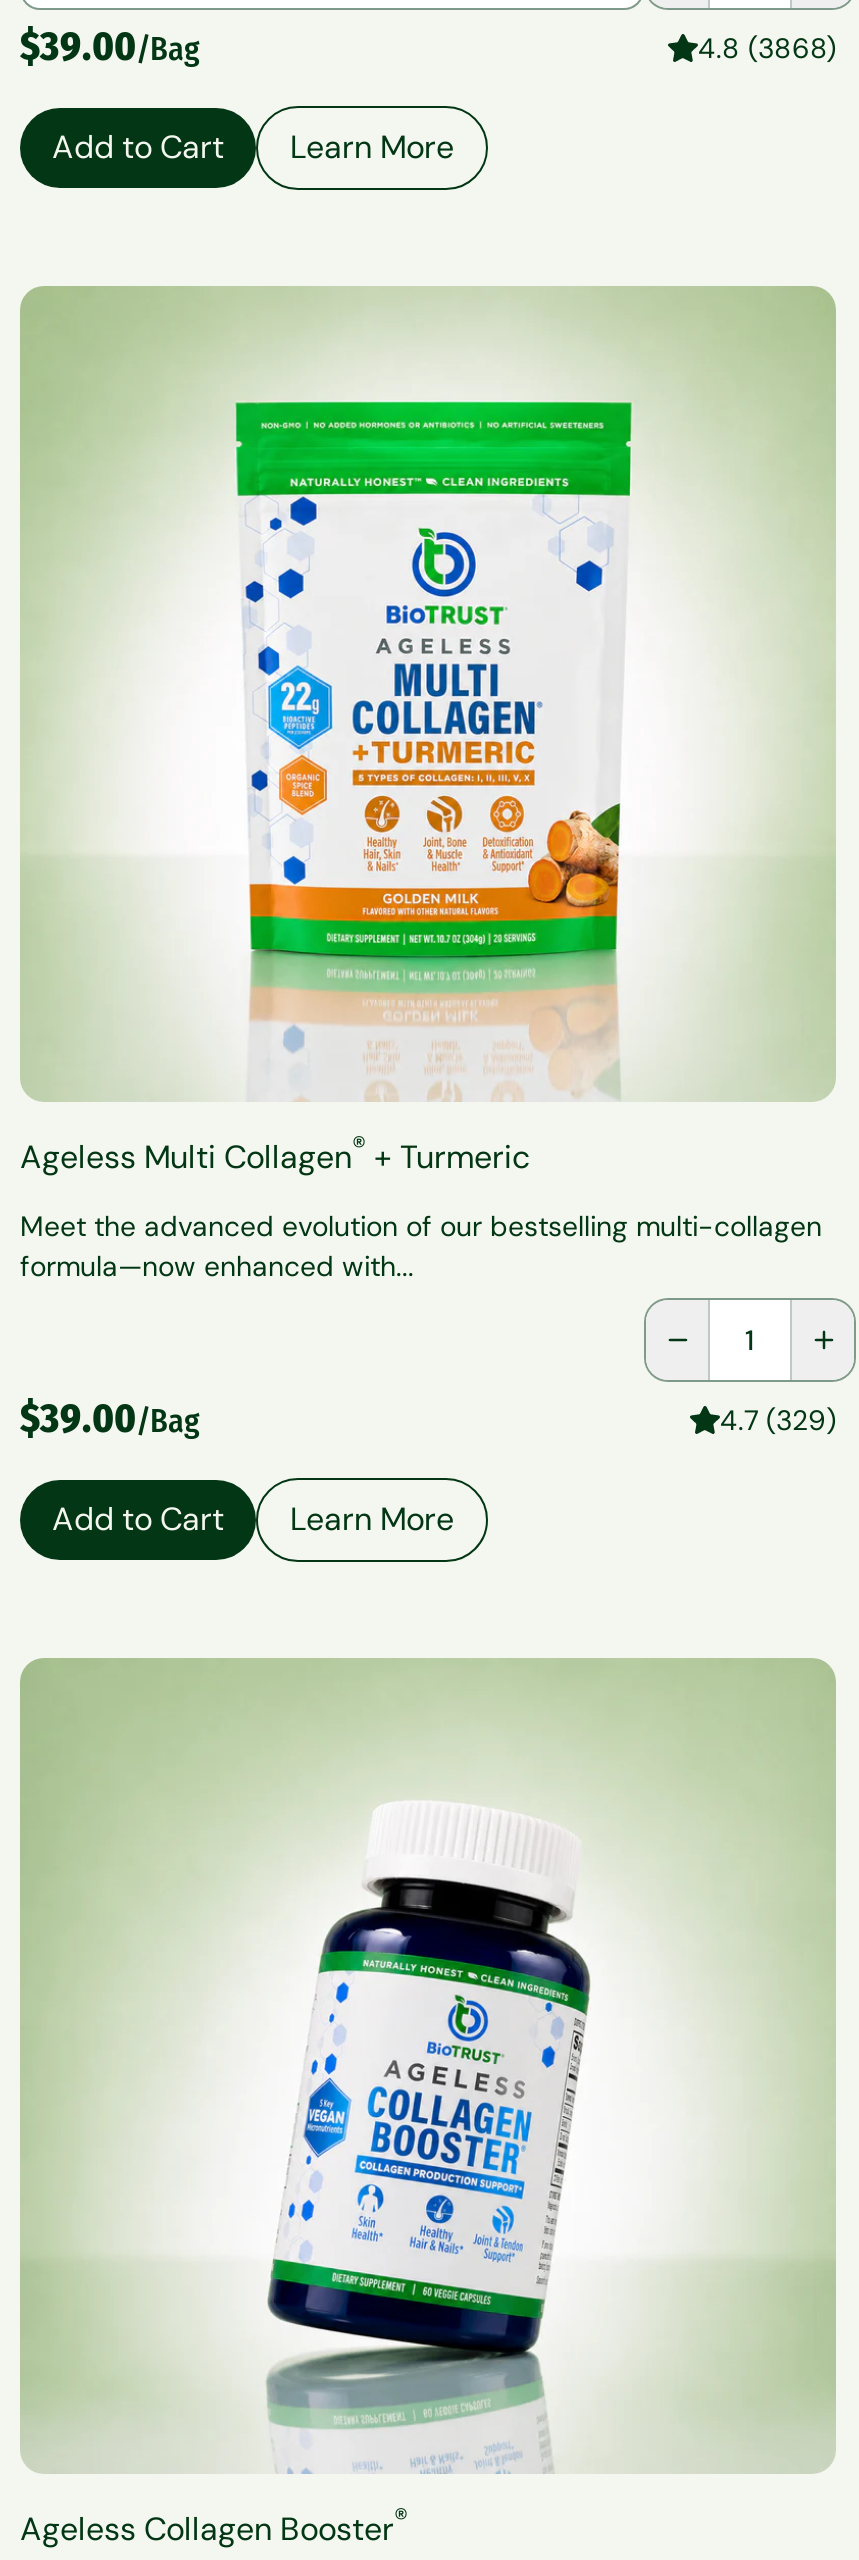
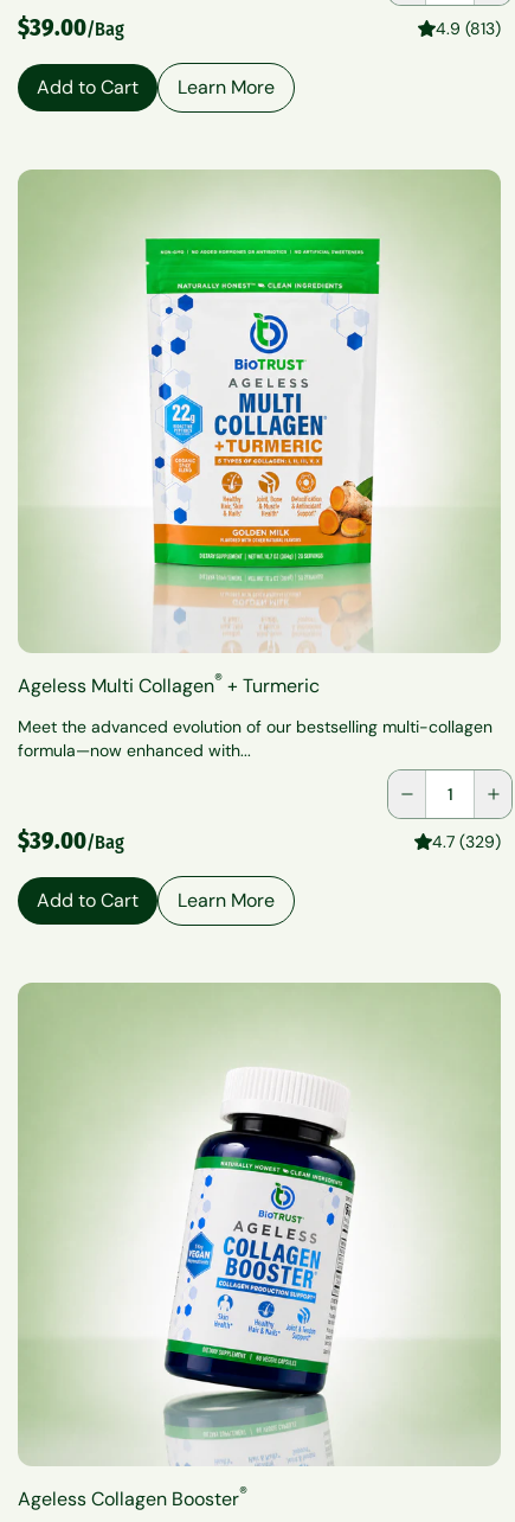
[698,30,836,66] 4.8 (3868) -> [436,18,501,39] 4.9 (813)

